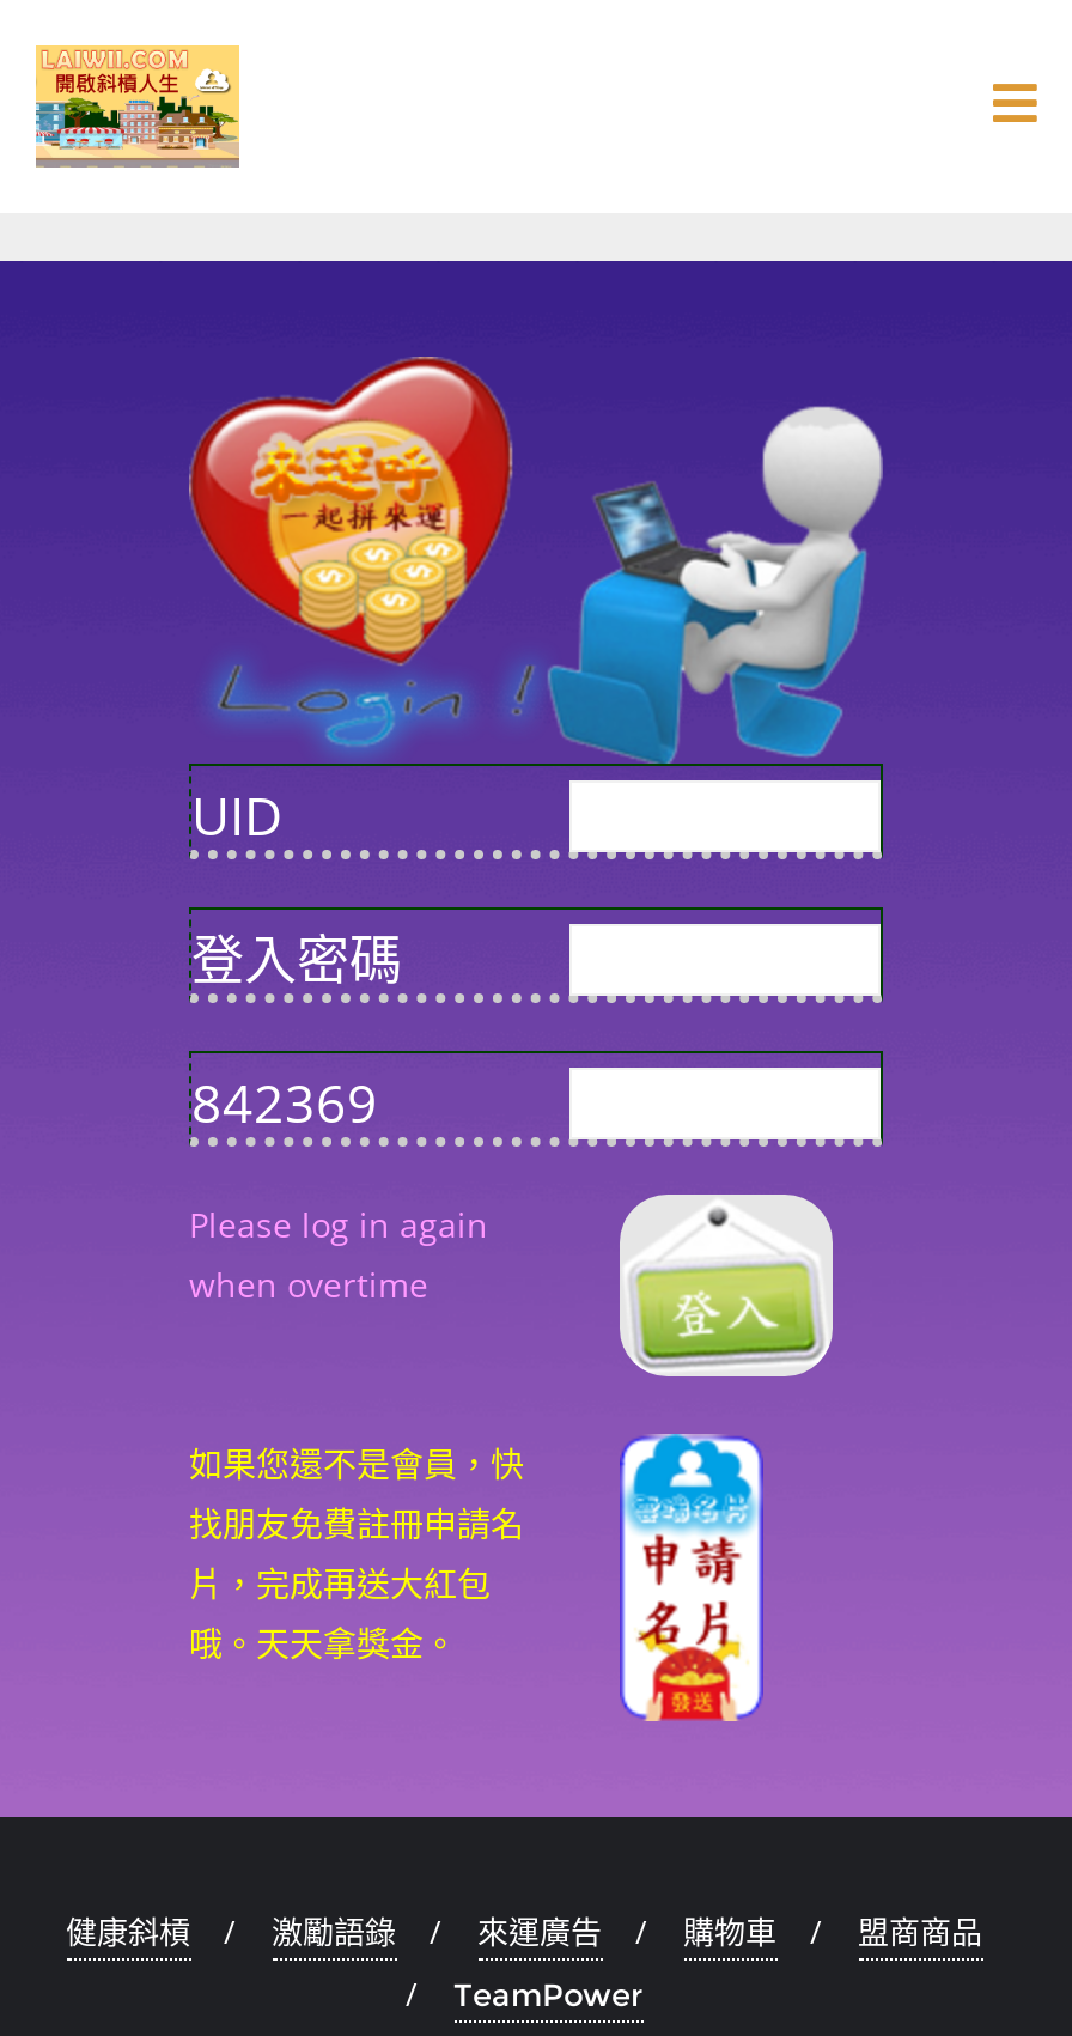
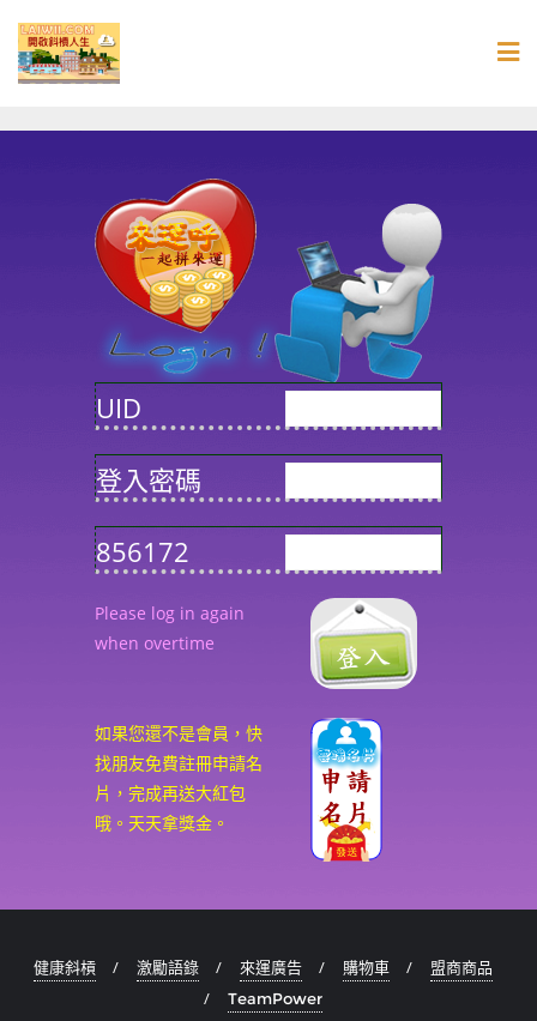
[191,1065,378,1137] 842369 -> [96,533,189,569] 856172

